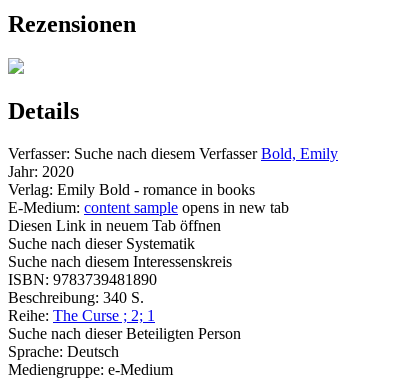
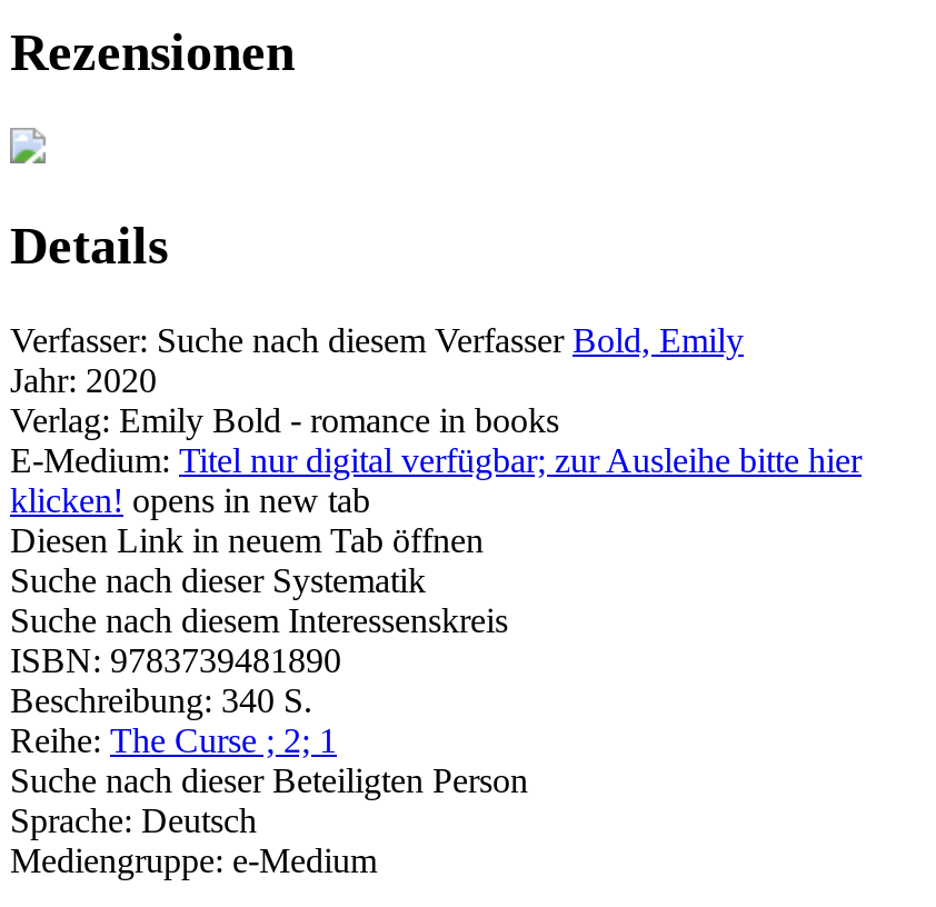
[8,199,289,216] E-Medium: content sample opens in new tab -> [10,441,862,518] E-Medium: Titel nur digital verfügbar; zur Ausleihe bitte hier | klicken! opens in new tab

